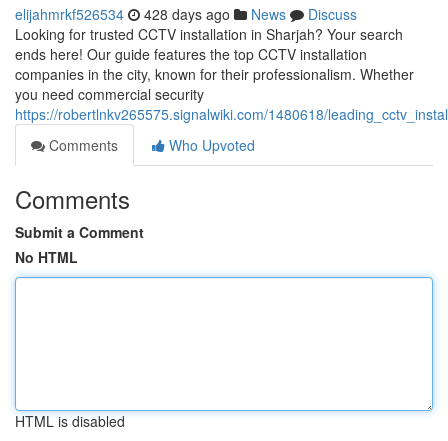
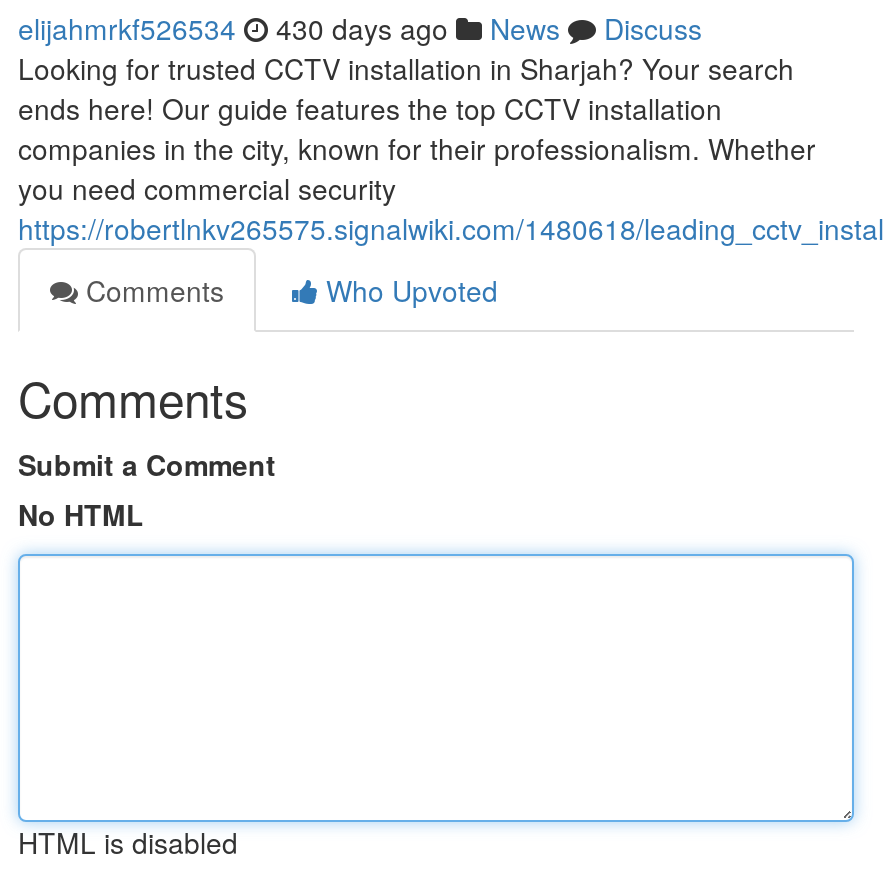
[15,4,357,24] elijahmrkf526534 428 days ago News Discuss -> [18,8,702,48] elijahmrkf526534 430 days ago News Discuss

